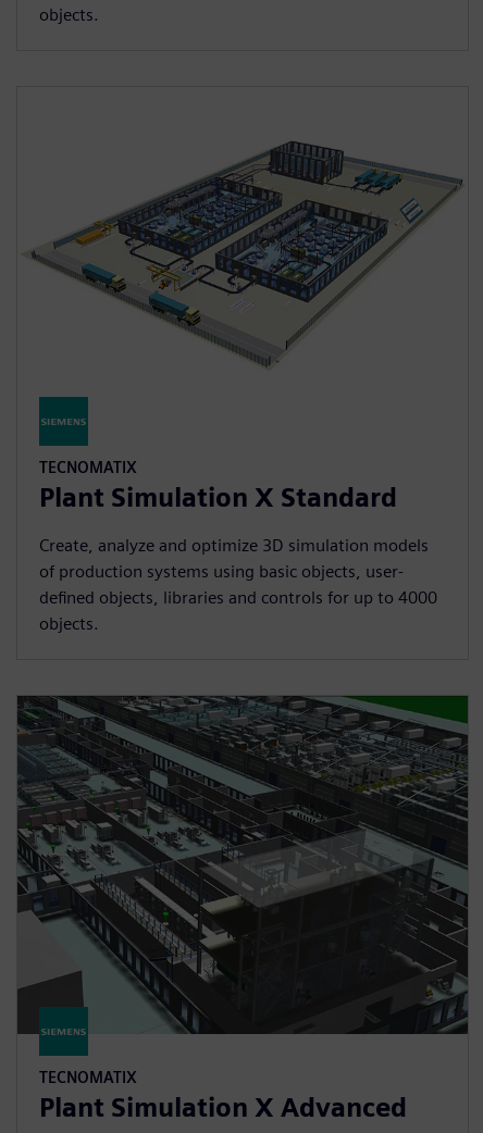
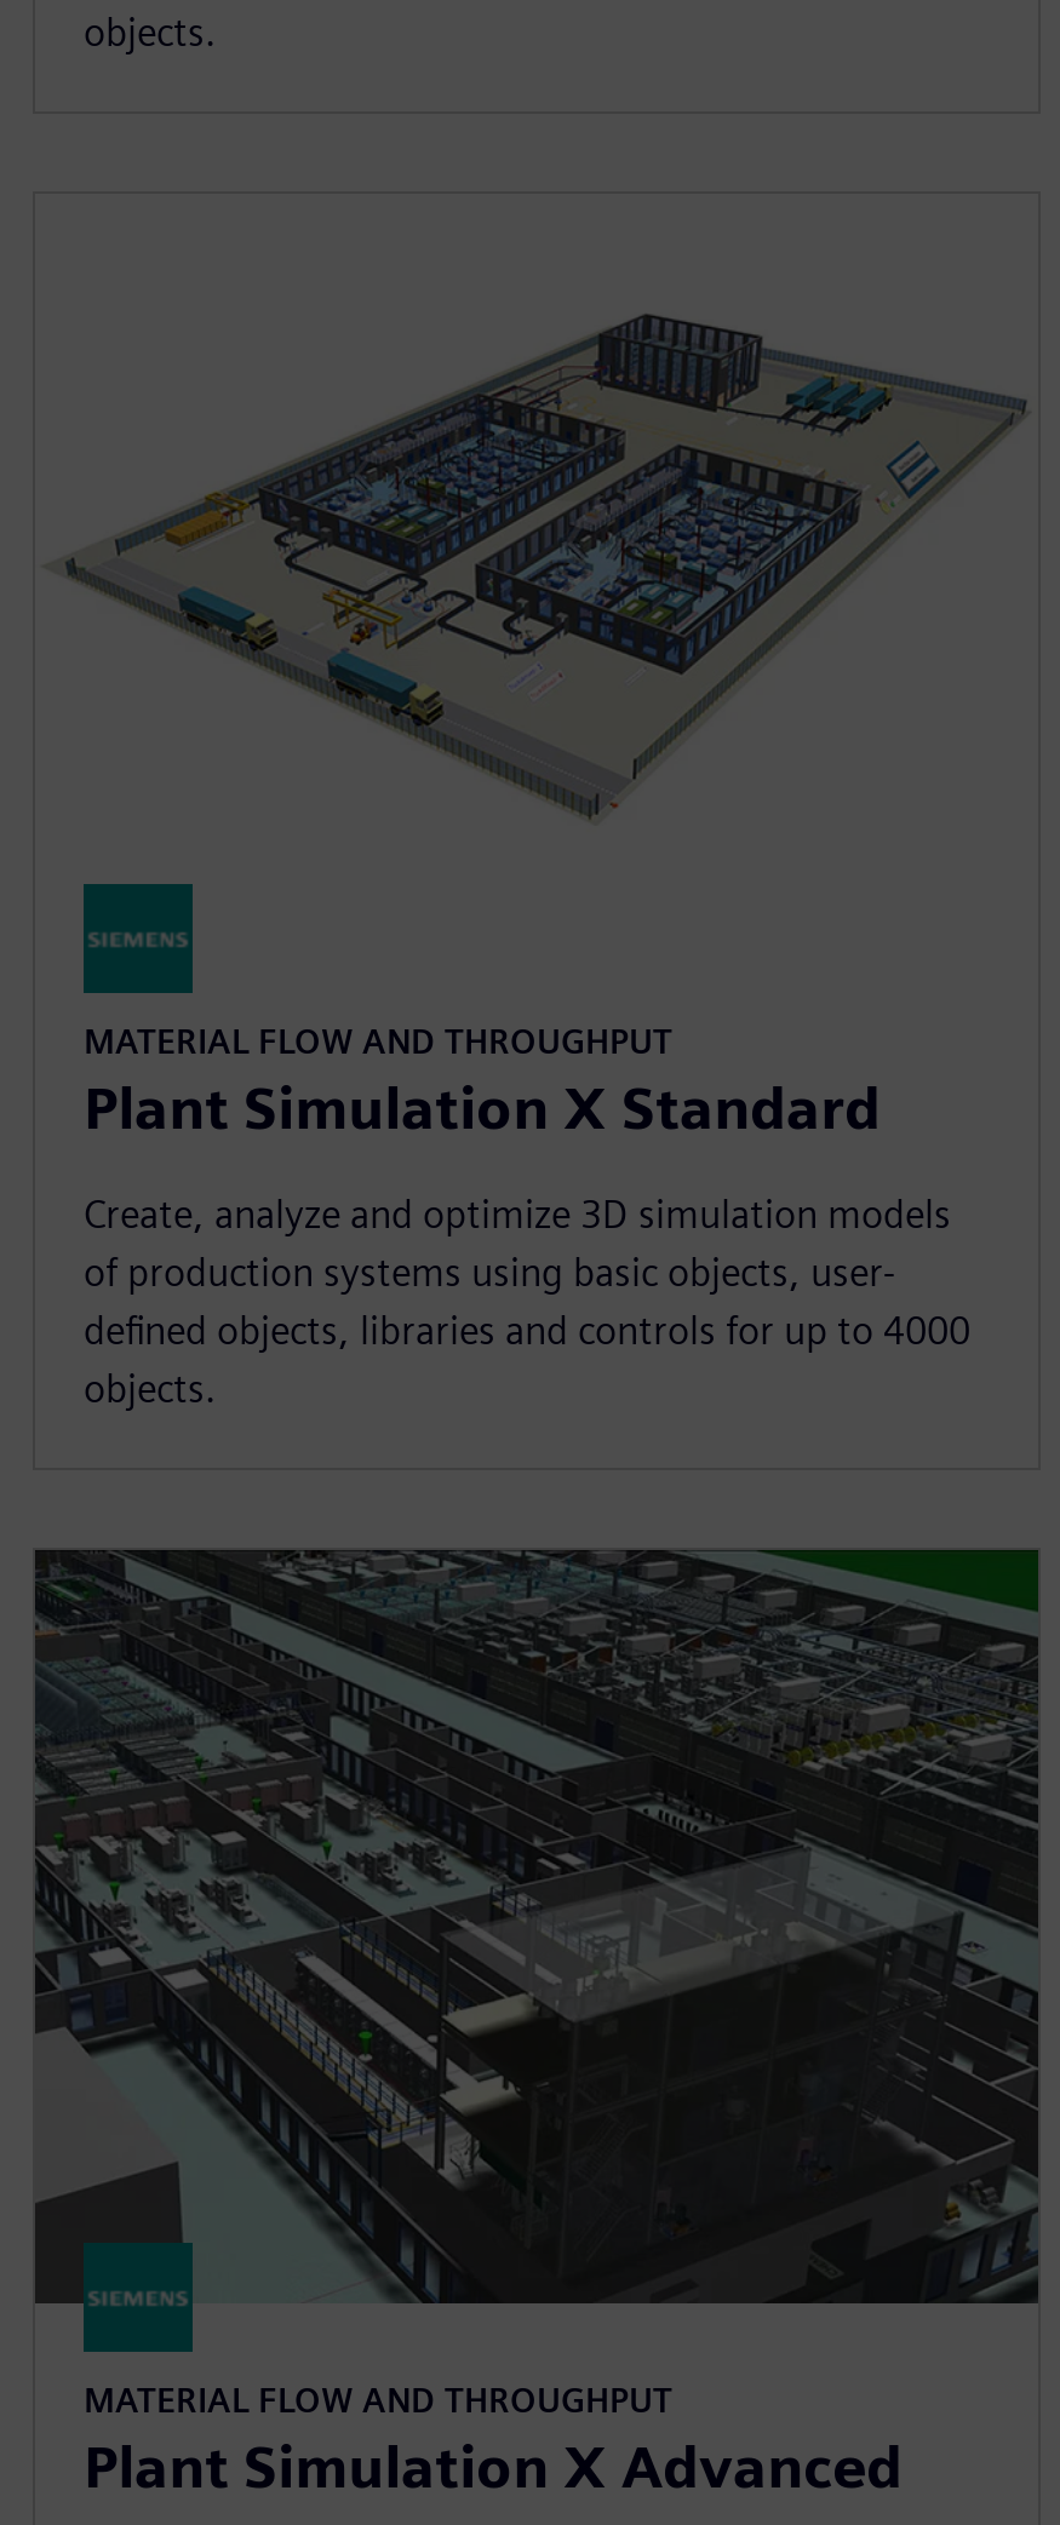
[39,458,137,476] TECNOMATIX -> [84,1020,672,1061] MATERIAL FLOW AND THROUGHPUT
[39,1067,137,1086] TECNOMATIX -> [84,2377,672,2418] MATERIAL FLOW AND THROUGHPUT

